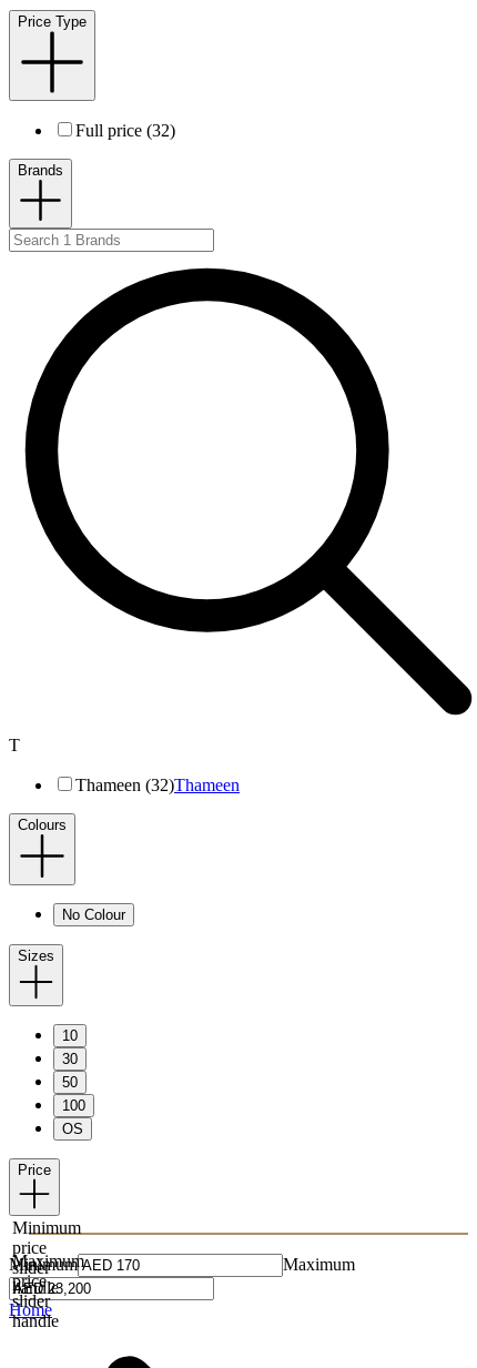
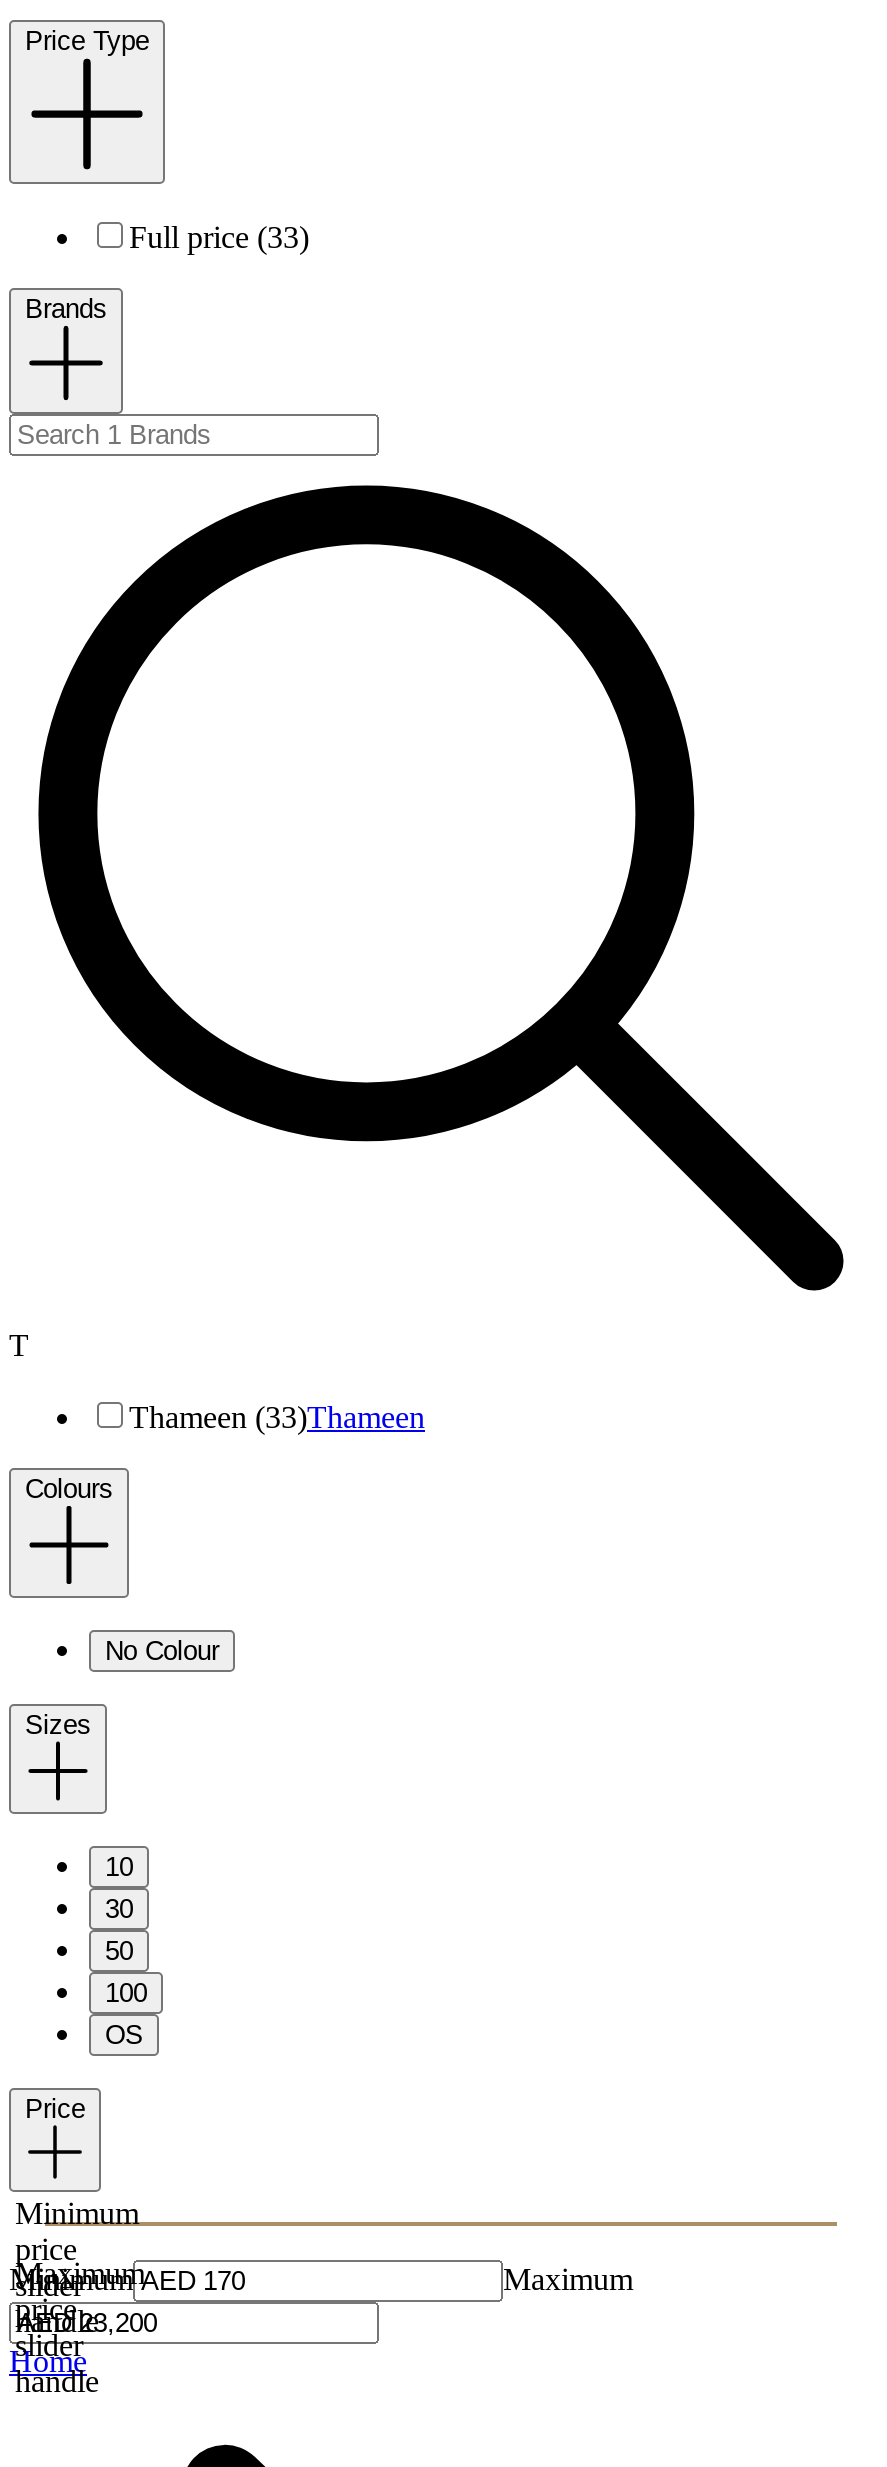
[75,121,175,140] Full price (32) -> [129,220,309,254] Full price (33)
[75,776,240,794] Thameen (32)Thameen -> [129,1399,425,1433] Thameen (33)Thameen

